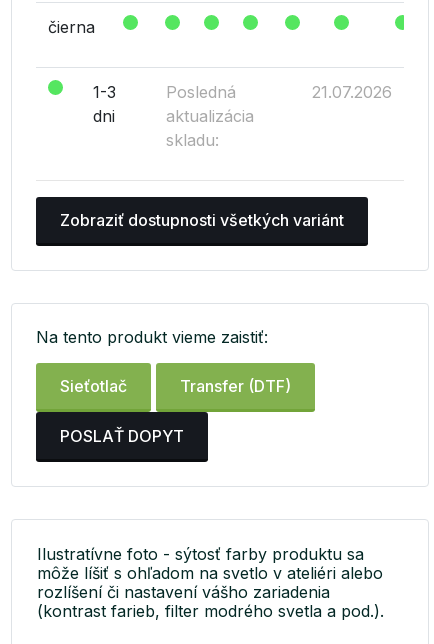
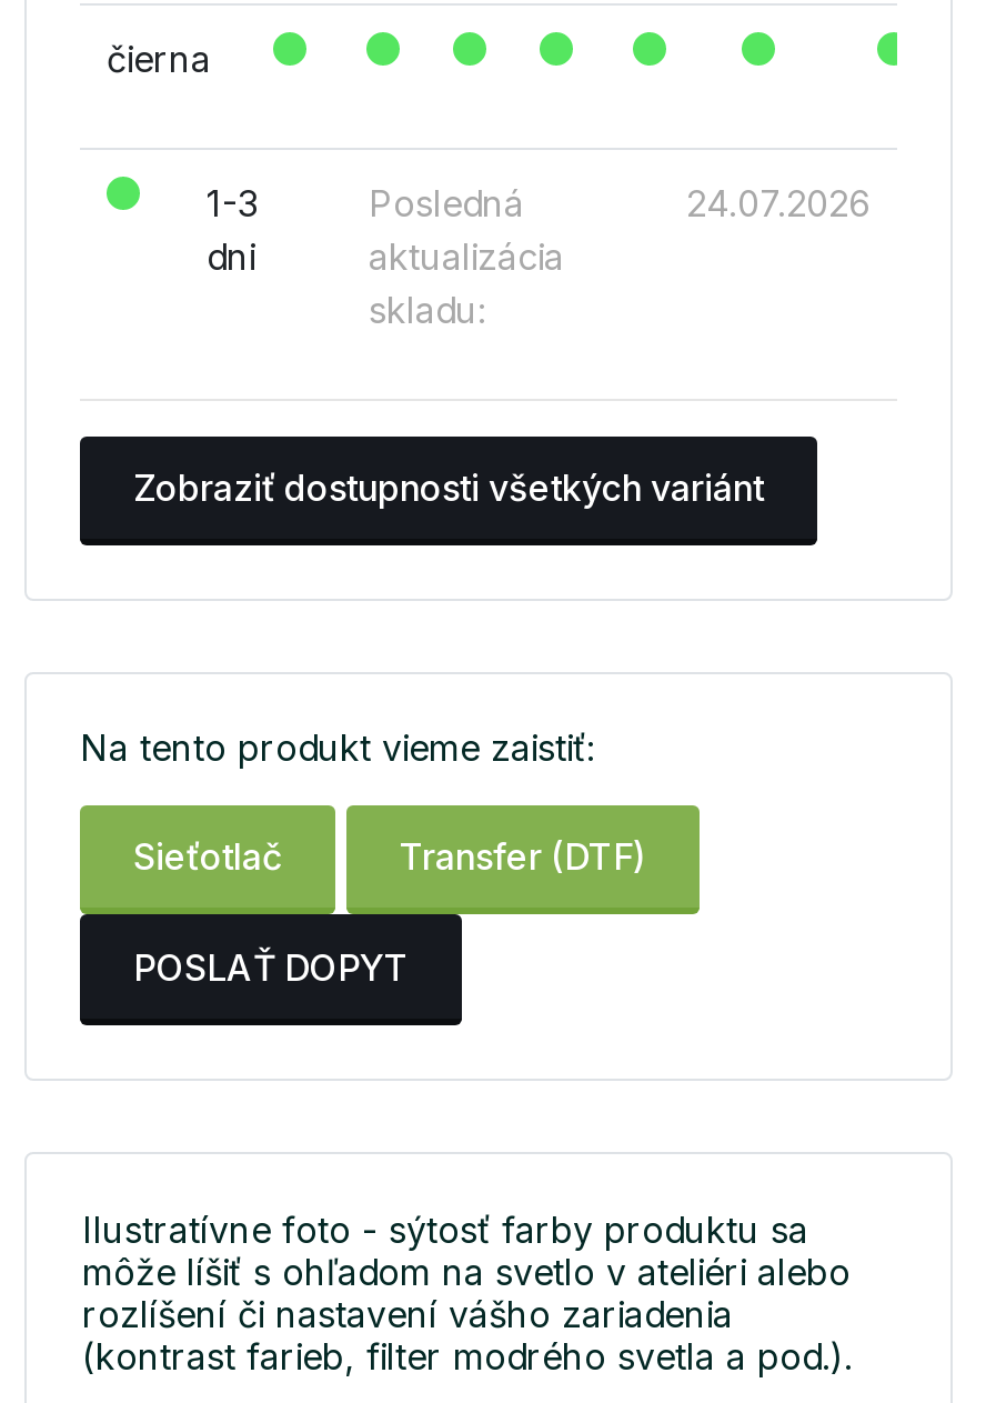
[312,82,392,102] 21.07.2026 -> [686,180,871,225] 24.07.2026

